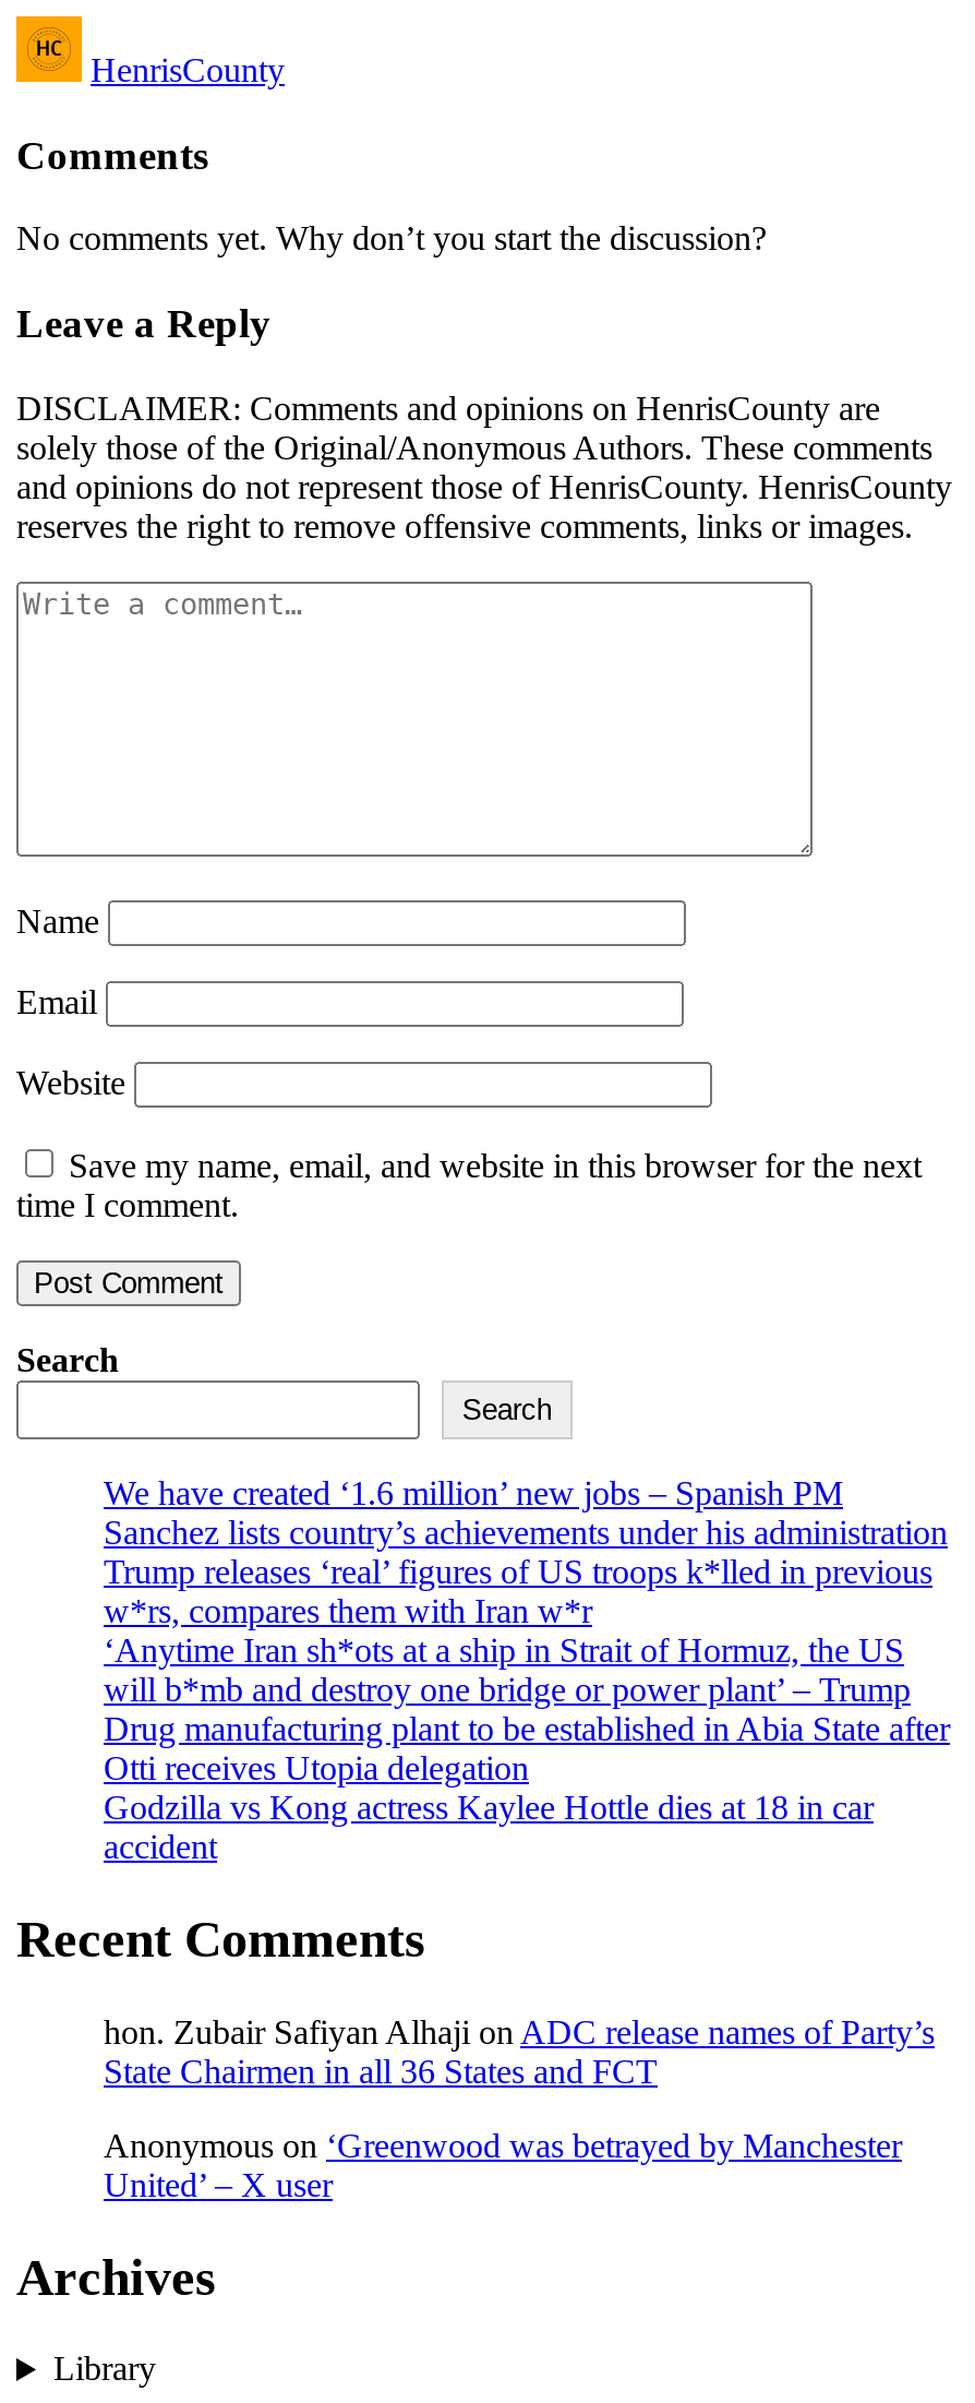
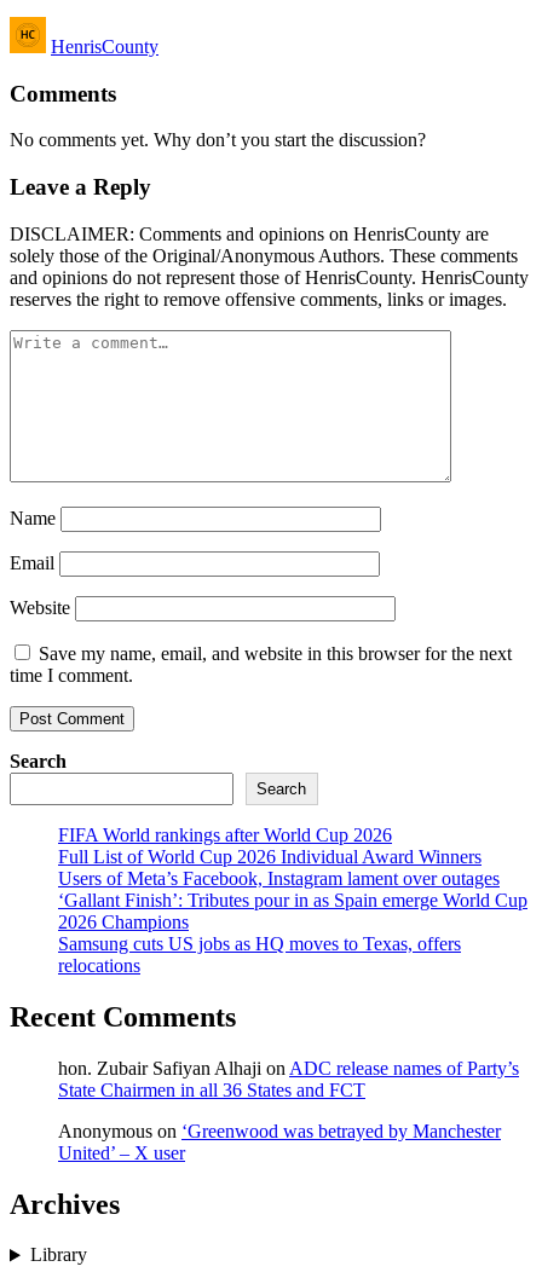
[104,1474,950,1865] We have created ‘1.6 million’ new jobs – Spanish PM | Sanchez lists country’s achievements under his administration | Trump releases ‘real’ figures of US troops k*lled in previous | w*rs, compares them with Iran w*r | ‘Anytime Iran sh*ots at a ship in Strait of Hormuz, the US | will b*mb and destroy one bridge or power plant’ – Trump | Drug manufacturing plant to be established in Abia State after | Otti receives Utopia delegation | Godzilla vs Kong actress Kaylee Hottle dies at 18 in car | accident -> [58,824,527,976] FIFA World rankings after World Cup 2026 | Full List of World Cup 2026 Individual Award Winners | Users of Meta’s Facebook, Instagram lament over outages | ‘Gallant Finish’: Tributes pour in as Spain emerge World Cup | 2026 Champions | Samsung cuts US jobs as HQ moves to Texas, offers | relocations

